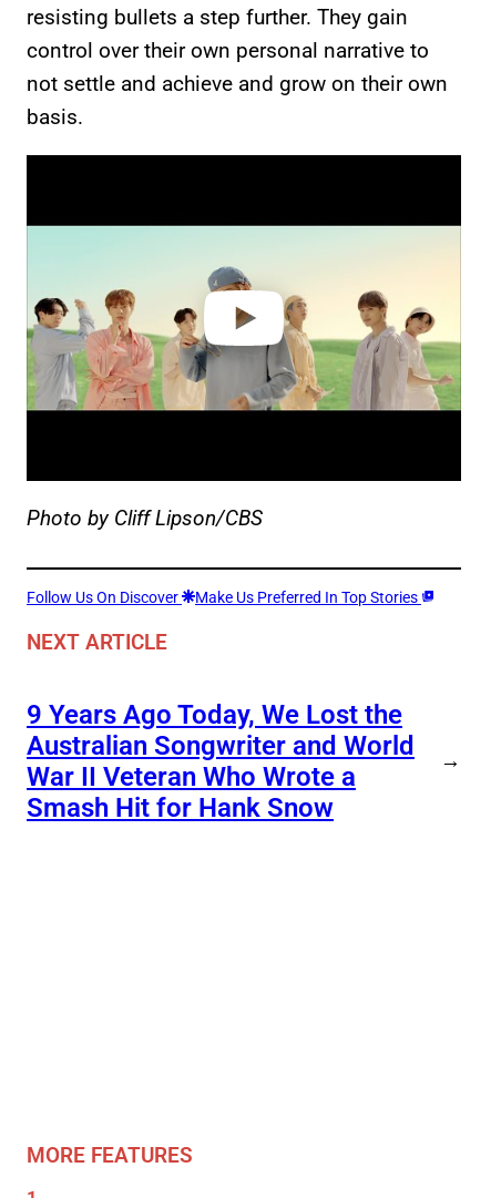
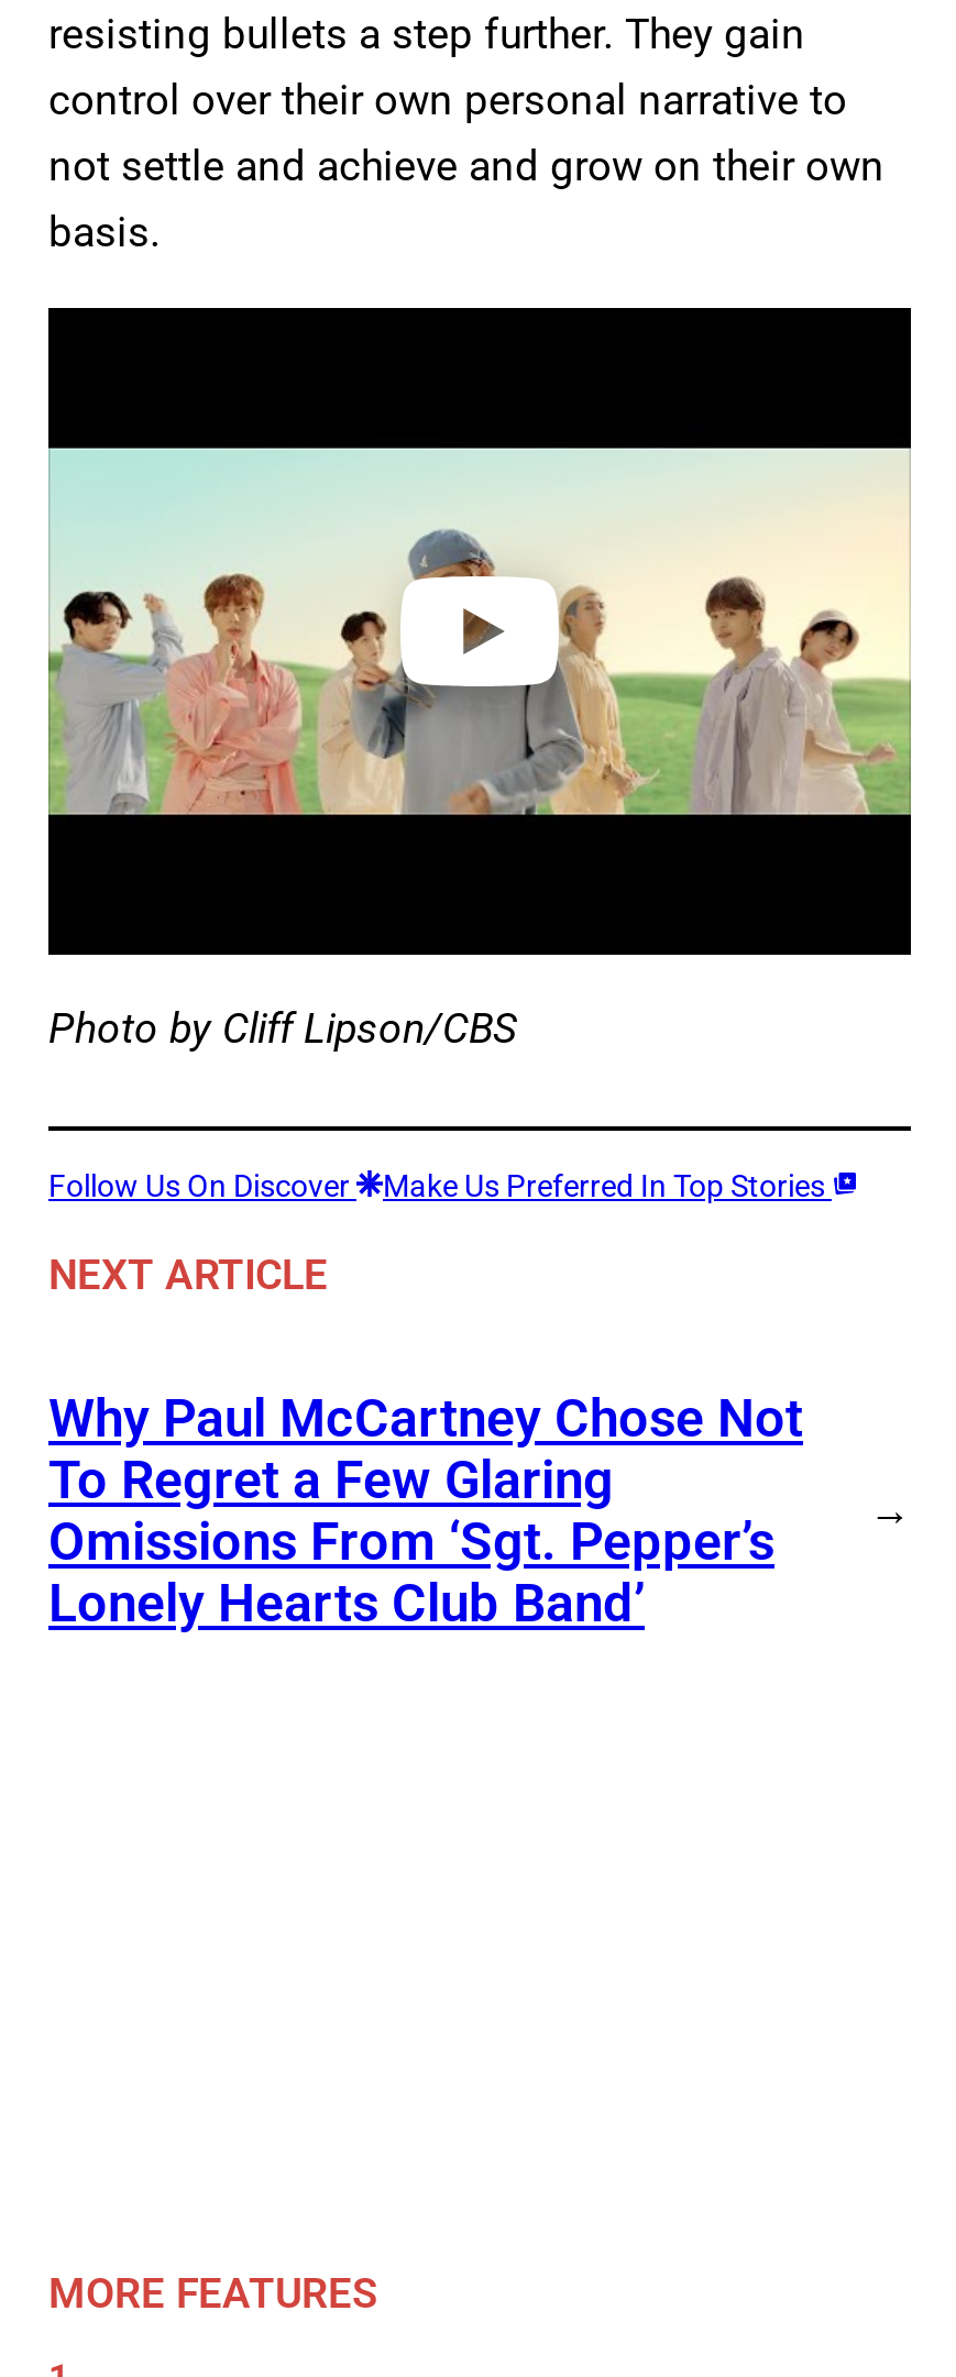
[27,699,415,823] 9 Years Ago Today, We Lost the | Australian Songwriter and World | War II Veteran Who Wrote a | Smash Hit for Hank Snow -> [48,1387,803,1634] Why Paul McCartney Chose Not | To Regret a Few Glaring | Omissions From ‘Sgt. Pepper’s | Lonely Hearts Club Band’

